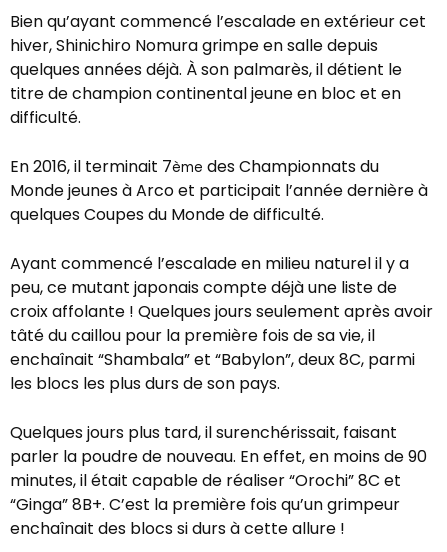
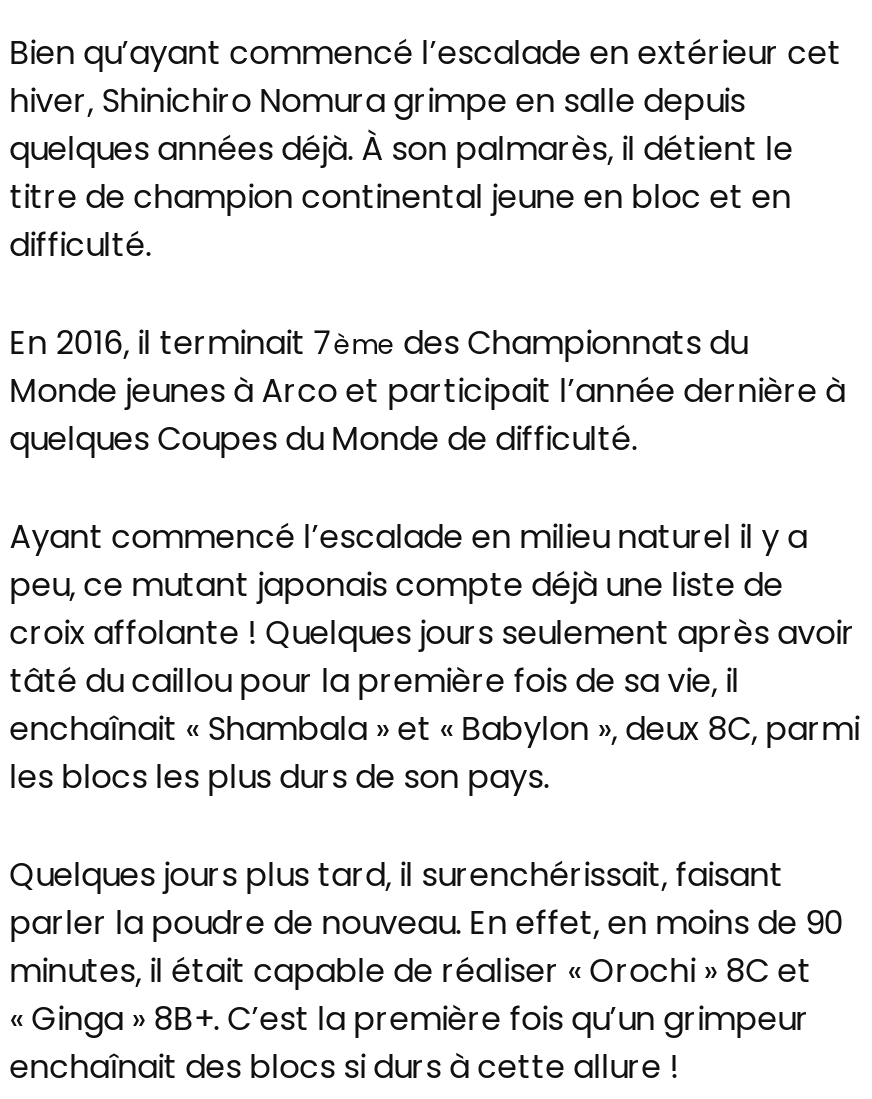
[10,348,415,371] enchaînait “Shambala” et “Babylon”, deux 8C, parmi -> [9,706,859,752] enchaînait « Shambala » et « Babylon », deux 8C, parmi
[10,469,401,516] minutes, il était capable de réaliser “Orochi” 8C et | “Ginga” 8B+. C’est la première fois qu’un grimpeur -> [9,948,811,1042] minutes, il était capable de réaliser « Orochi » 8C et | « Ginga » 8B+. C’est la première fois qu’un grimpeur

